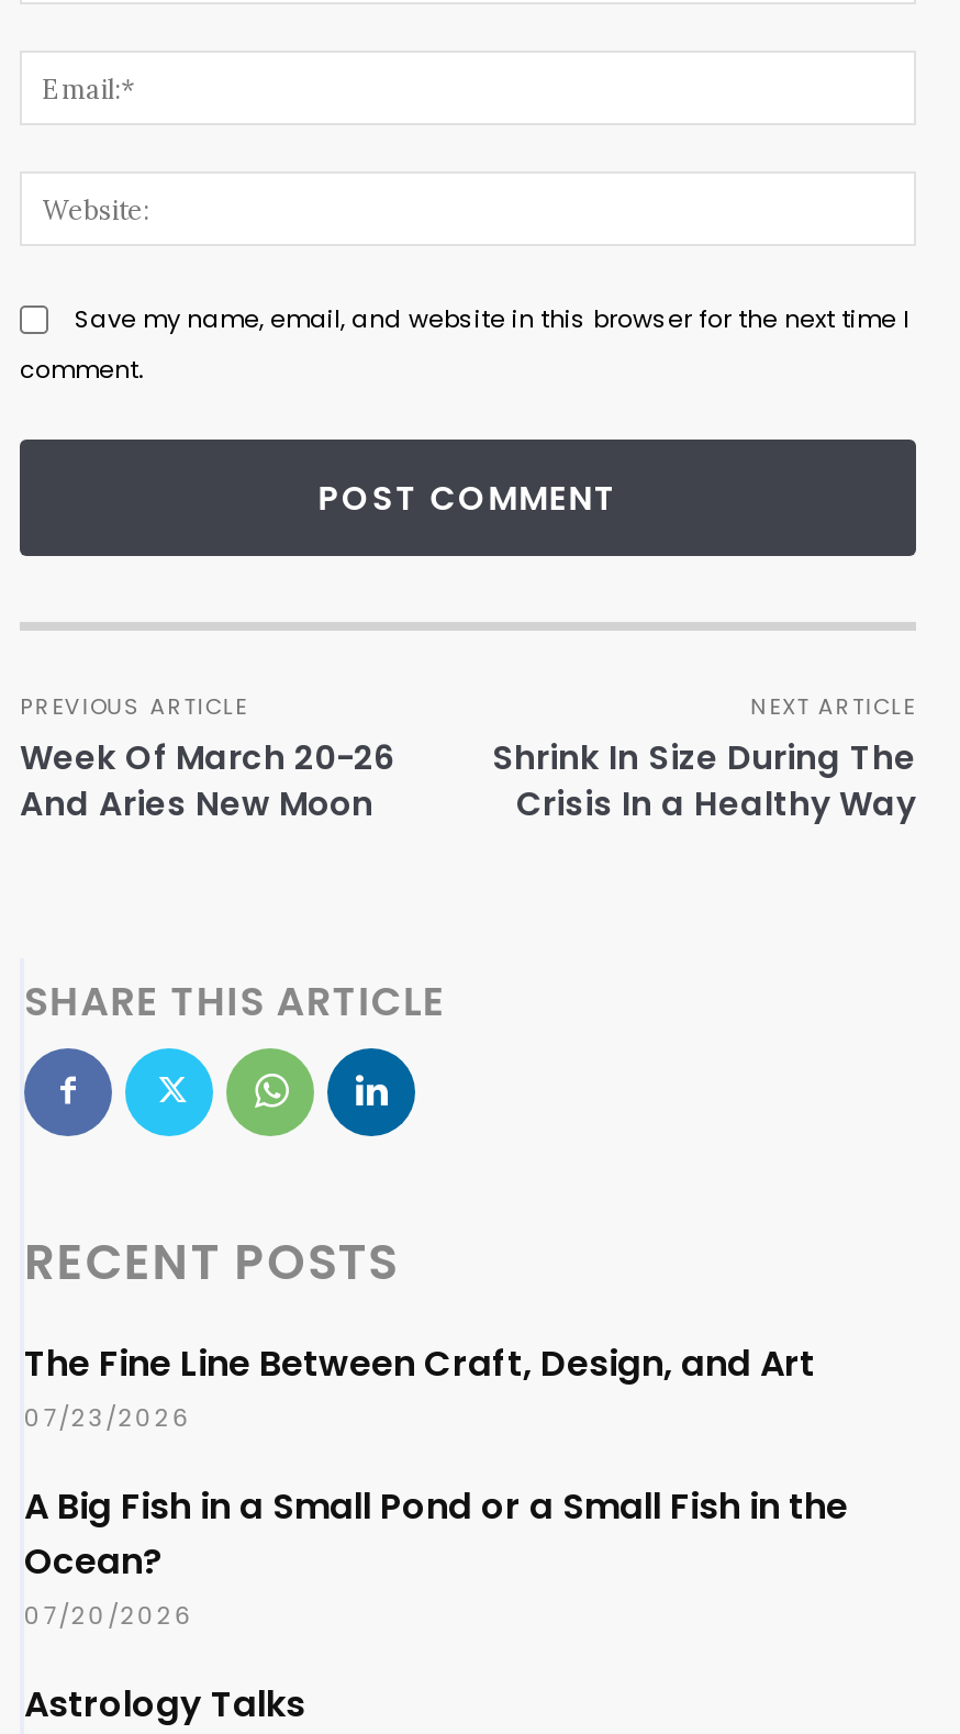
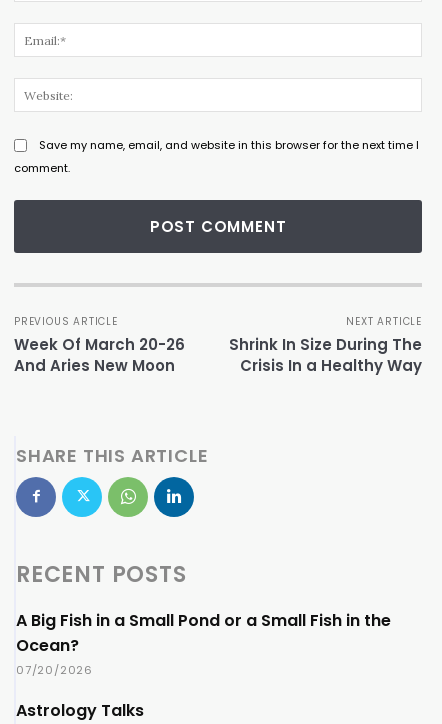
[24,1338,815,1434] The Fine Line Between Craft, Design, and Art | 07/23/2026 -> none

